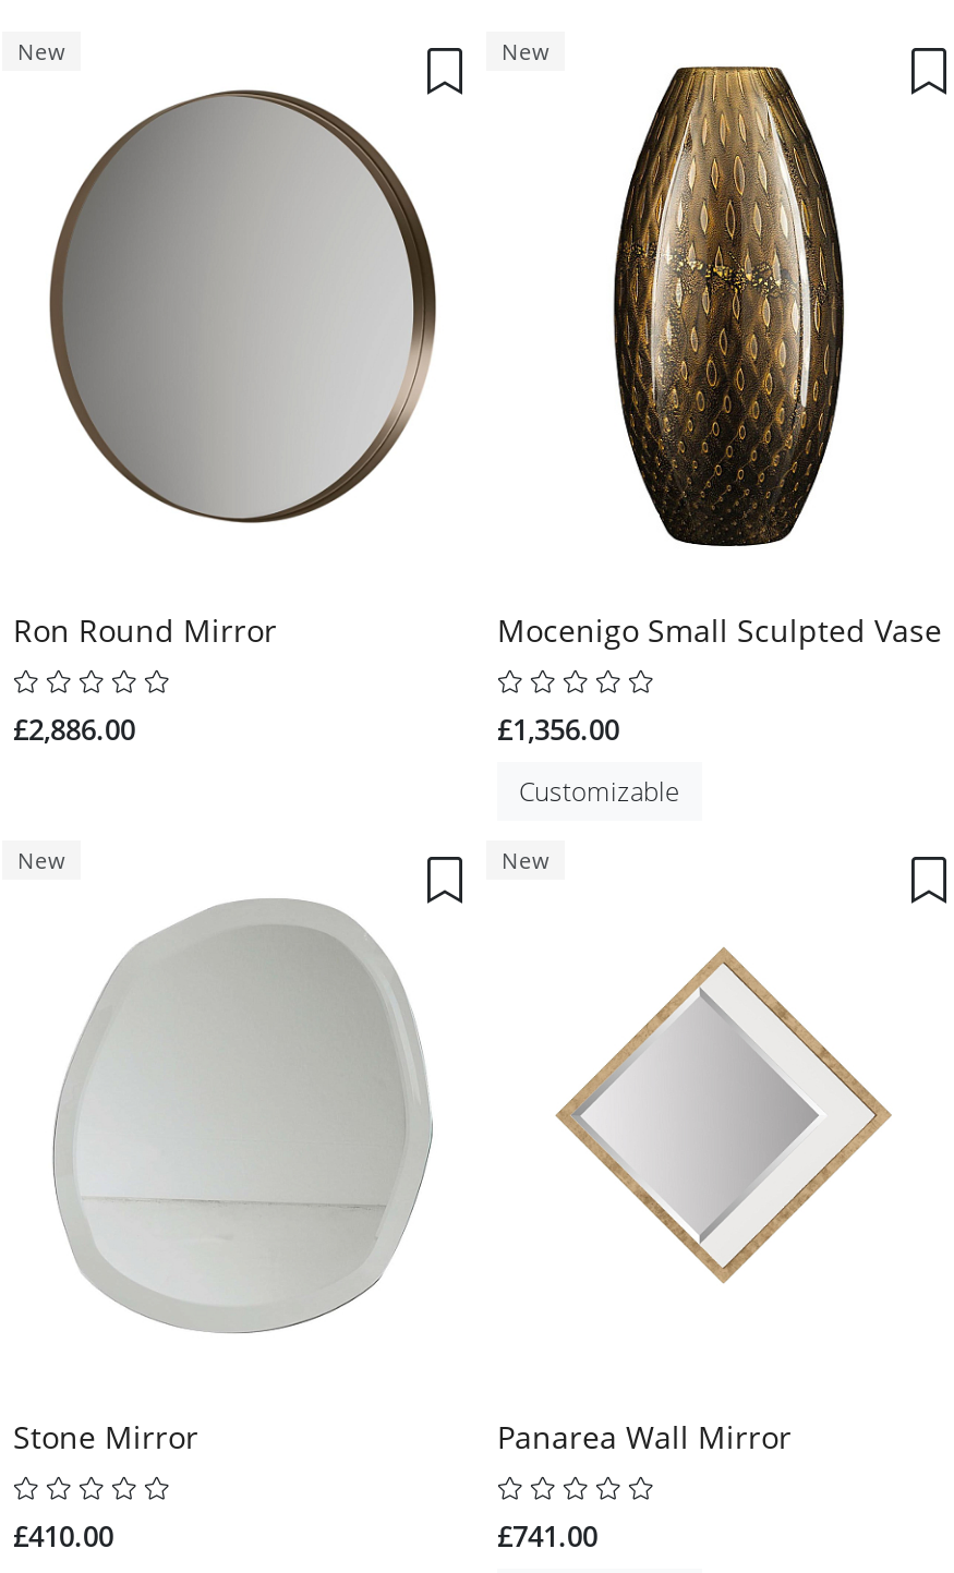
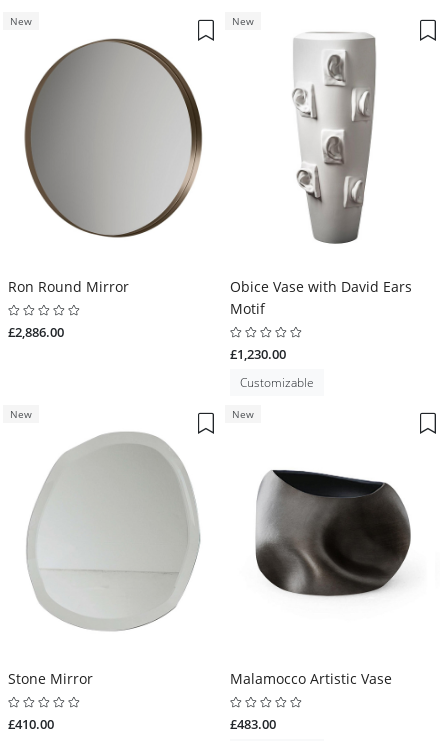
[497,64,942,650] [image] | Mocenigo Small Sculpted Vase -> [230,28,412,318] [image] | Obice Vase with David Ears | Motif
[497,709,619,748] £1,356.00 -> [230,345,286,363] £1,230.00
[554,947,892,1283] [image] -> [255,455,412,607] [image]
[497,1416,792,1458] Panarea Wall Mirror -> [230,669,392,688] Malamocco Artistic Vase
[497,1517,597,1556] £741.00 -> [230,715,276,733] £483.00

